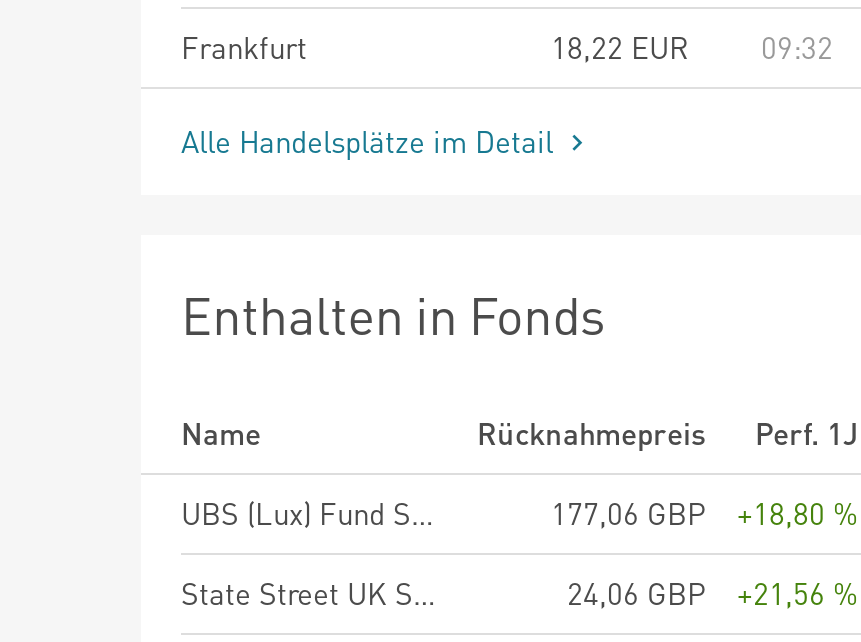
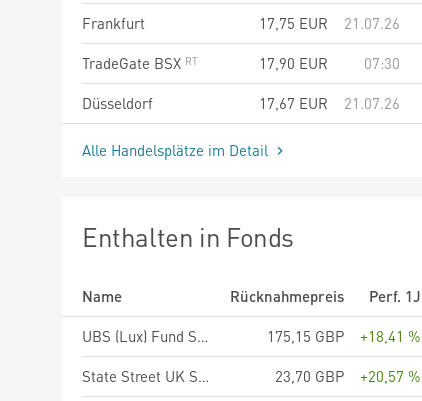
[551,26,833,66] 18,22 EUR | 09:32 -> [82,13,400,113] 17,75 EUR | 21.07.26 | TradeGate BSX | 17,90 EUR | 07:30 | Düsseldorf | 17,67 EUR | 21.07.26
[551,492,705,532] 177,06 GBP -> [267,326,344,346] 175,15 GBP
[737,492,859,532] +18,80 % -> [360,326,421,346] +18,41 %
[567,572,705,612] 24,06 GBP -> [275,366,344,386] 23,70 GBP
[737,572,859,612] +21,56 % -> [360,366,421,386] +20,57 %

